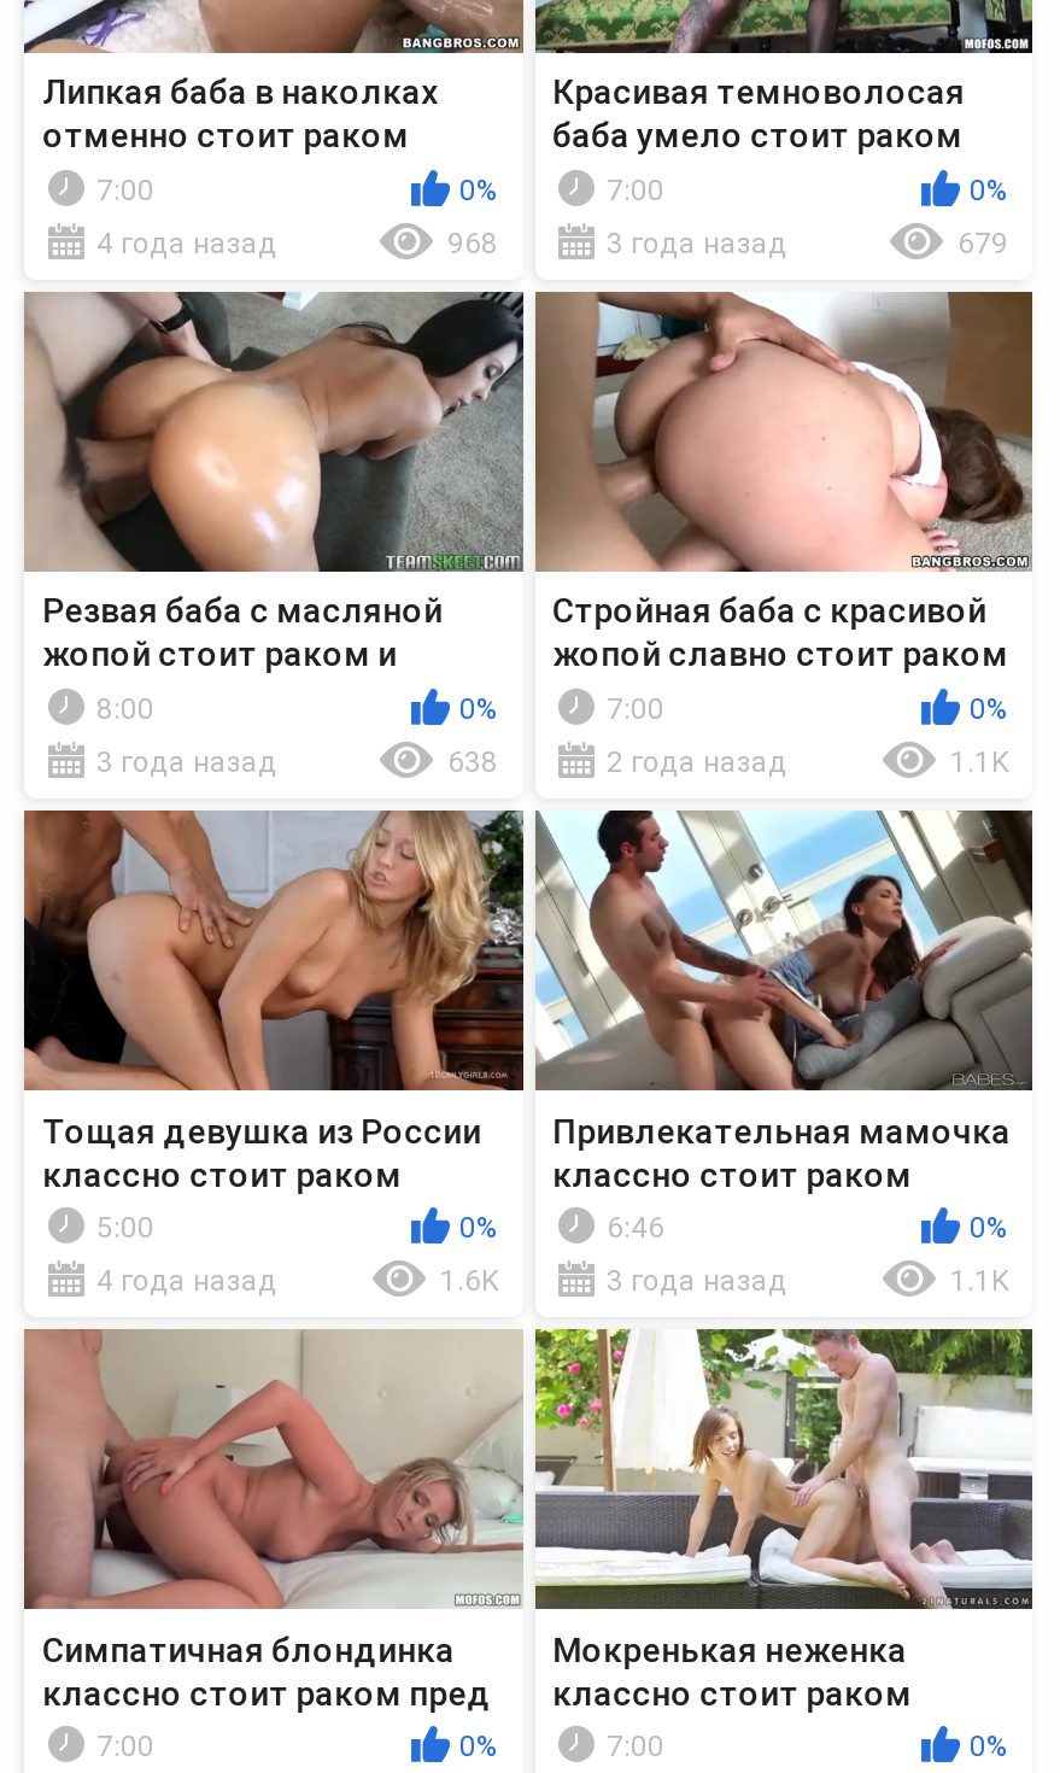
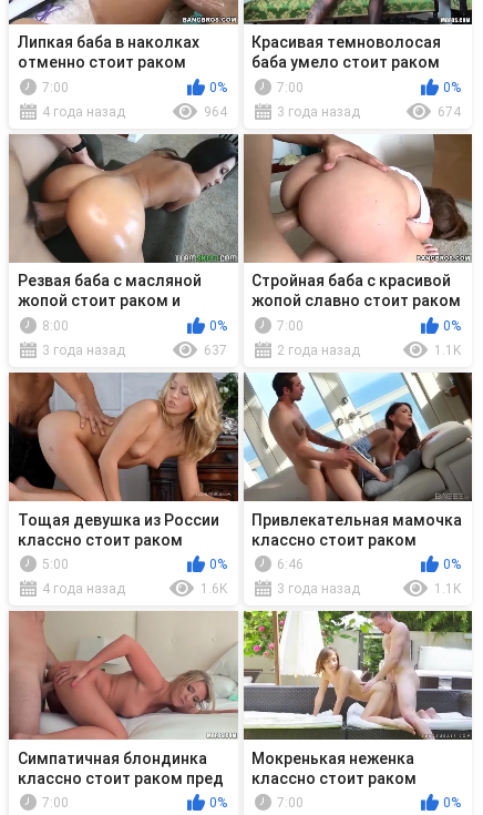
[447,226,498,260] 968 -> [203,104,227,119] 964
[957,226,1008,260] 679 -> [438,104,461,119] 674
[447,745,498,779] 638 -> [203,342,227,358] 637

